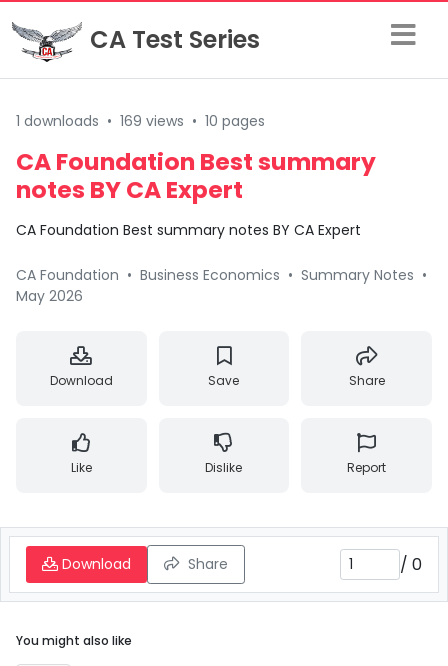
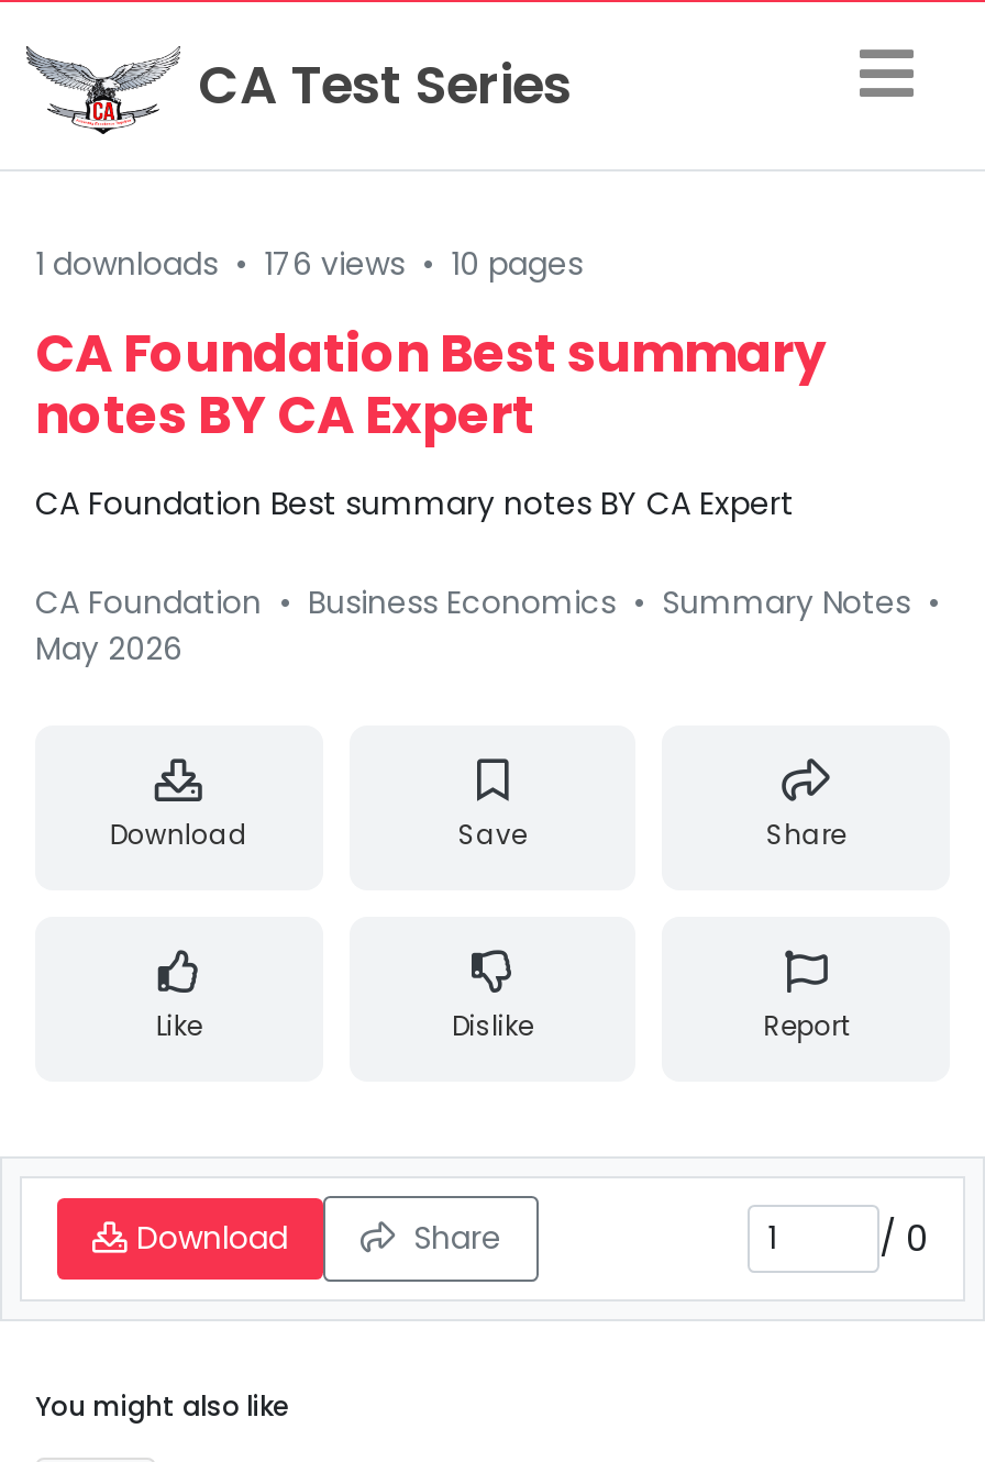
[16,111,265,131] 1 downloads • 169 views • 10 pages -> [35,242,583,286] 1 downloads • 176 views • 10 pages

